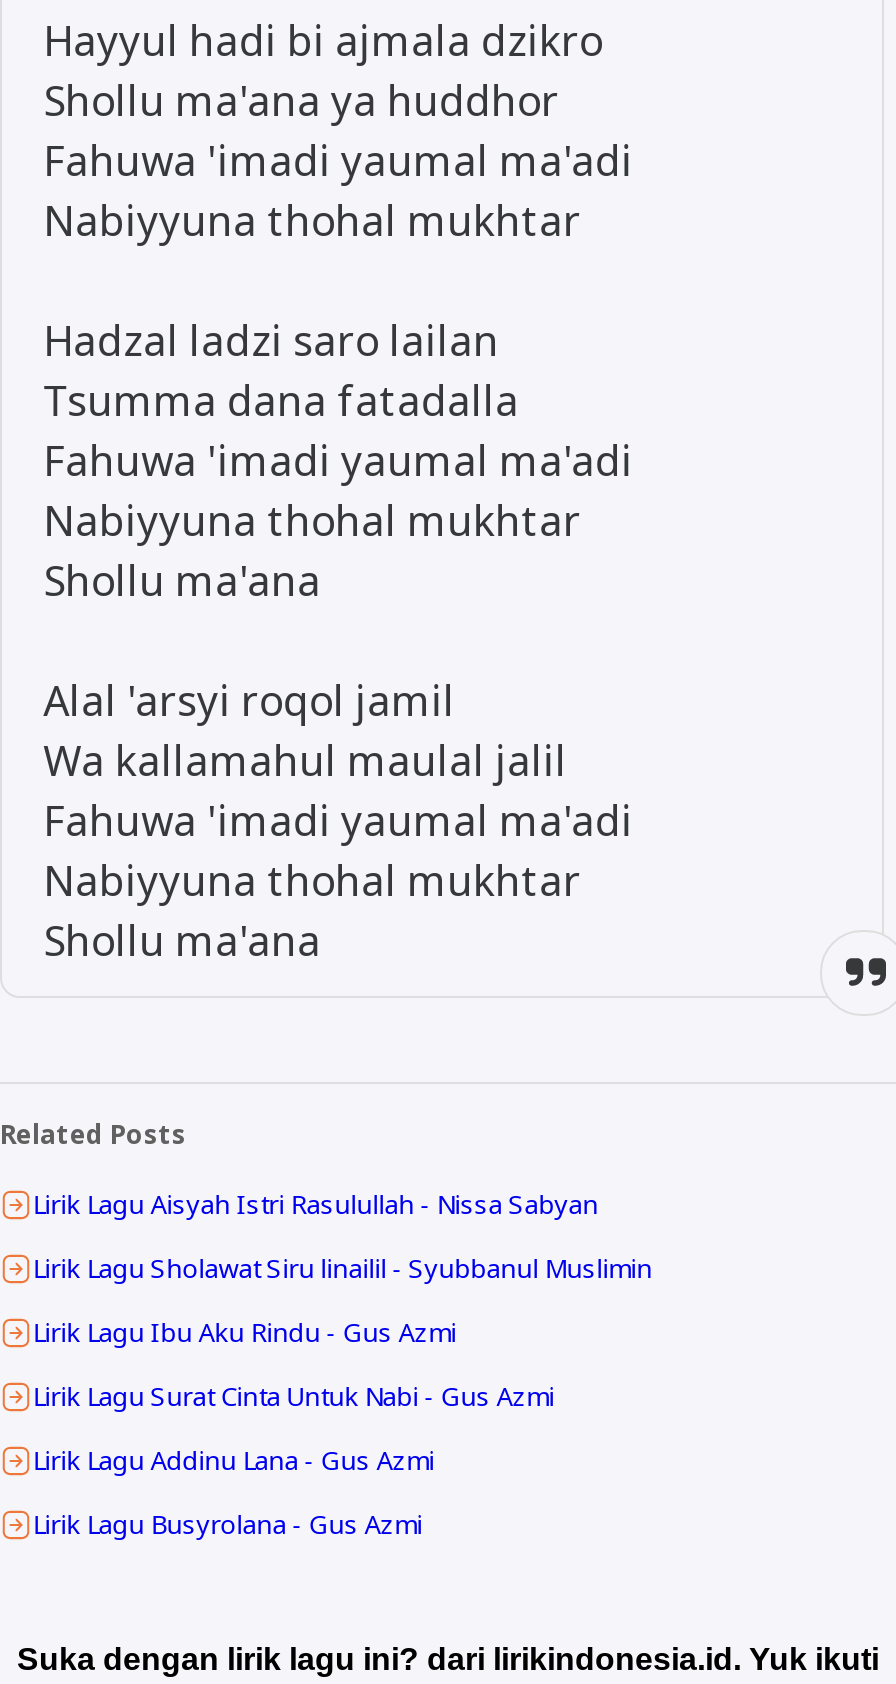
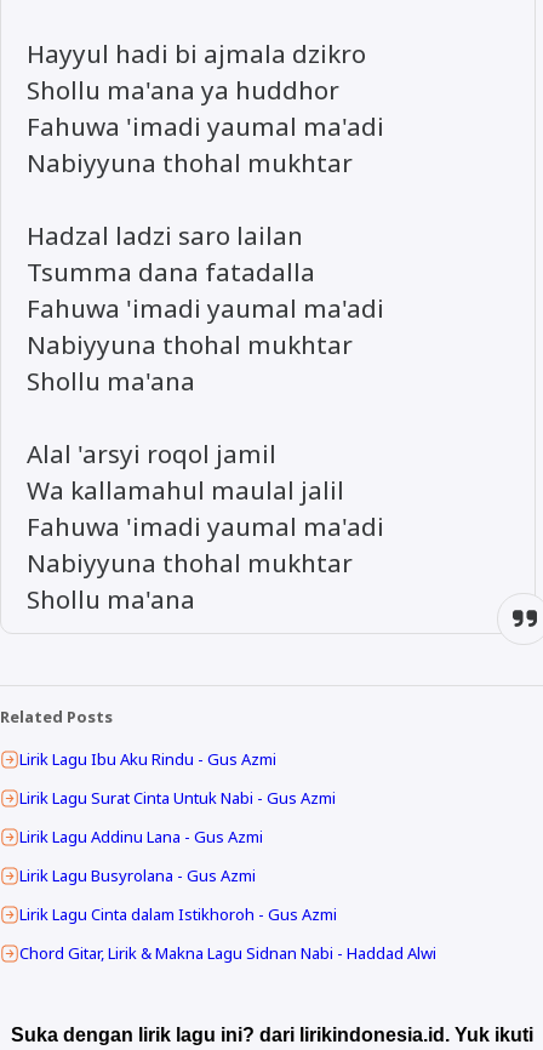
[32,1185,652,1285] Lirik Lagu Aisyah Istri Rasulullah - Nissa Sabyan | Lirik Lagu Sholawat Siru linailil - Syubbanul Muslimin -> none
moved [32,1313,554,1541] -> [20,747,336,886]: Lirik Lagu Ibu Aku Rindu - Gus Azmi | Lirik Lagu Surat Cinta Untuk Nabi - Gus Azmi | Lirik Lagu Addinu Lana - Gus Azmi | Lirik Lagu Busyrolana - Gus Azmi
none -> [20,903,437,963] Lirik Lagu Cinta dalam Istikhoroh - Gus Azmi | Chord Gitar, Lirik & Makna Lagu Sidnan Nabi - Haddad Alwi

